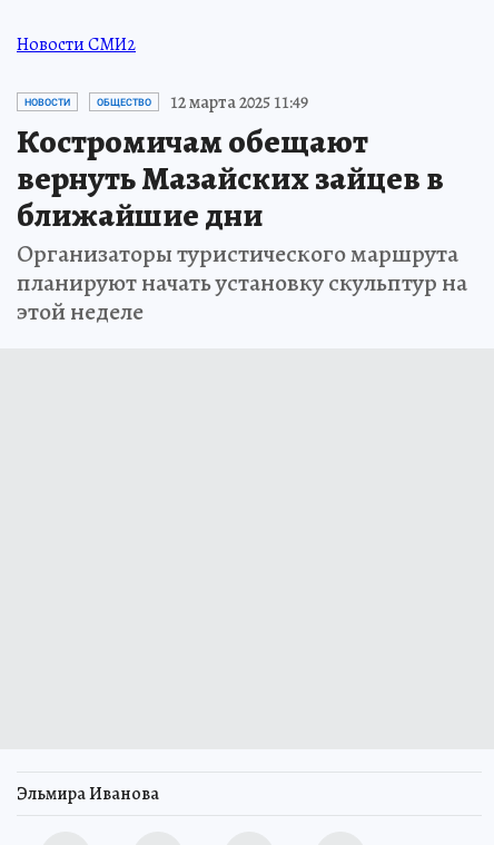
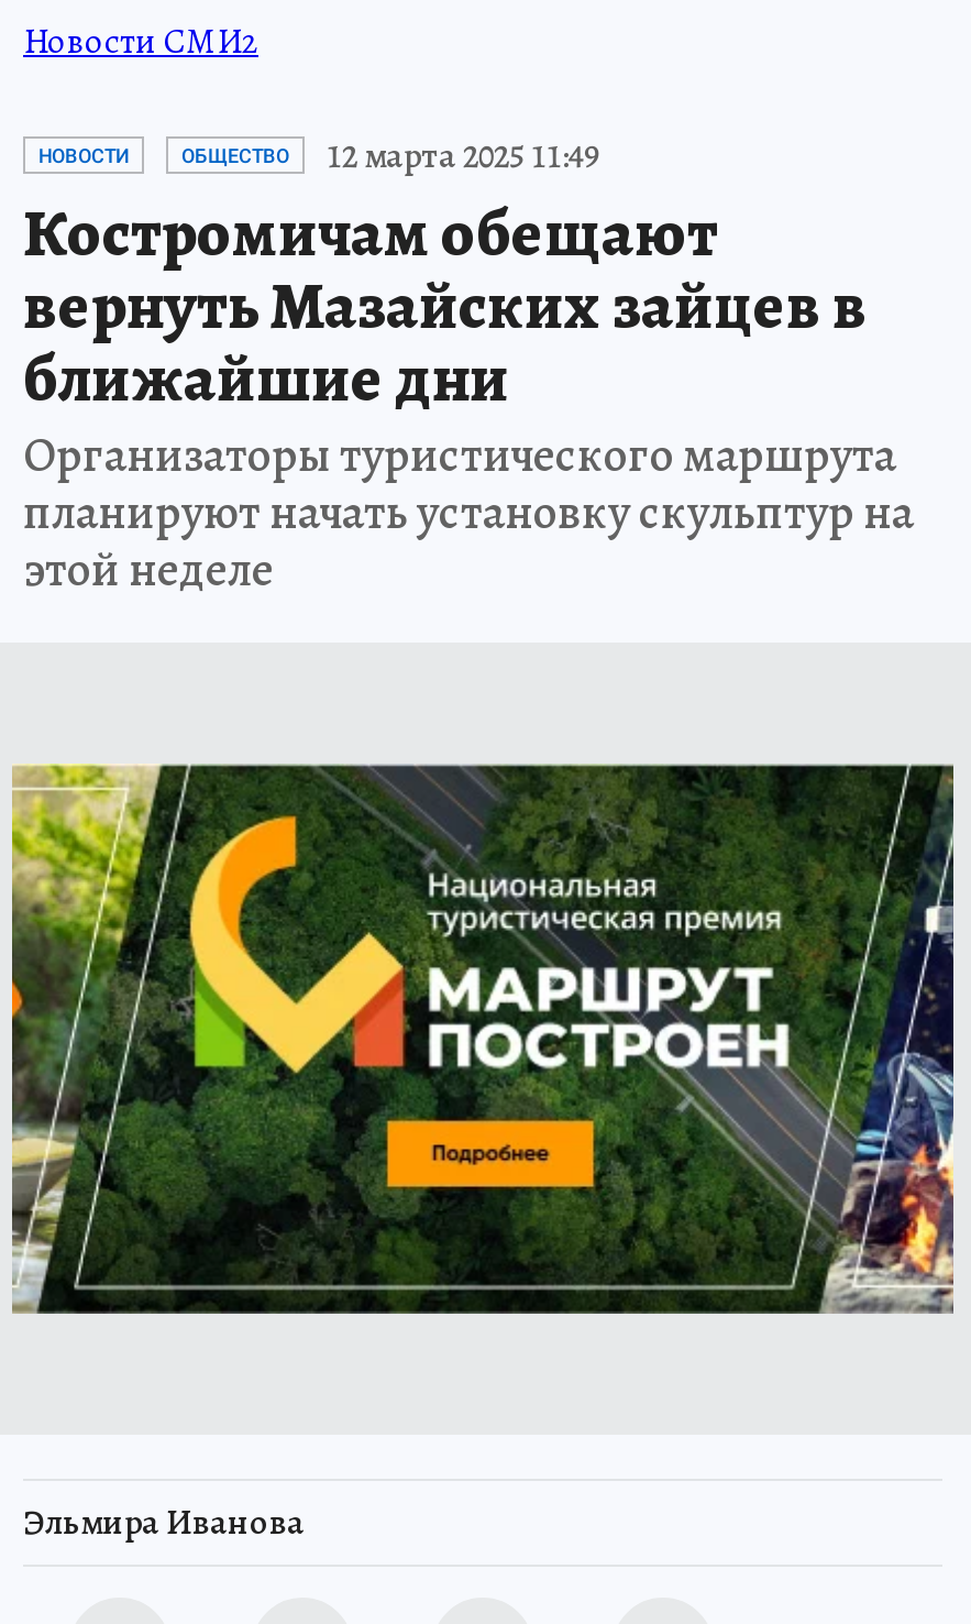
none -> [10,761,956,1316] [image]

